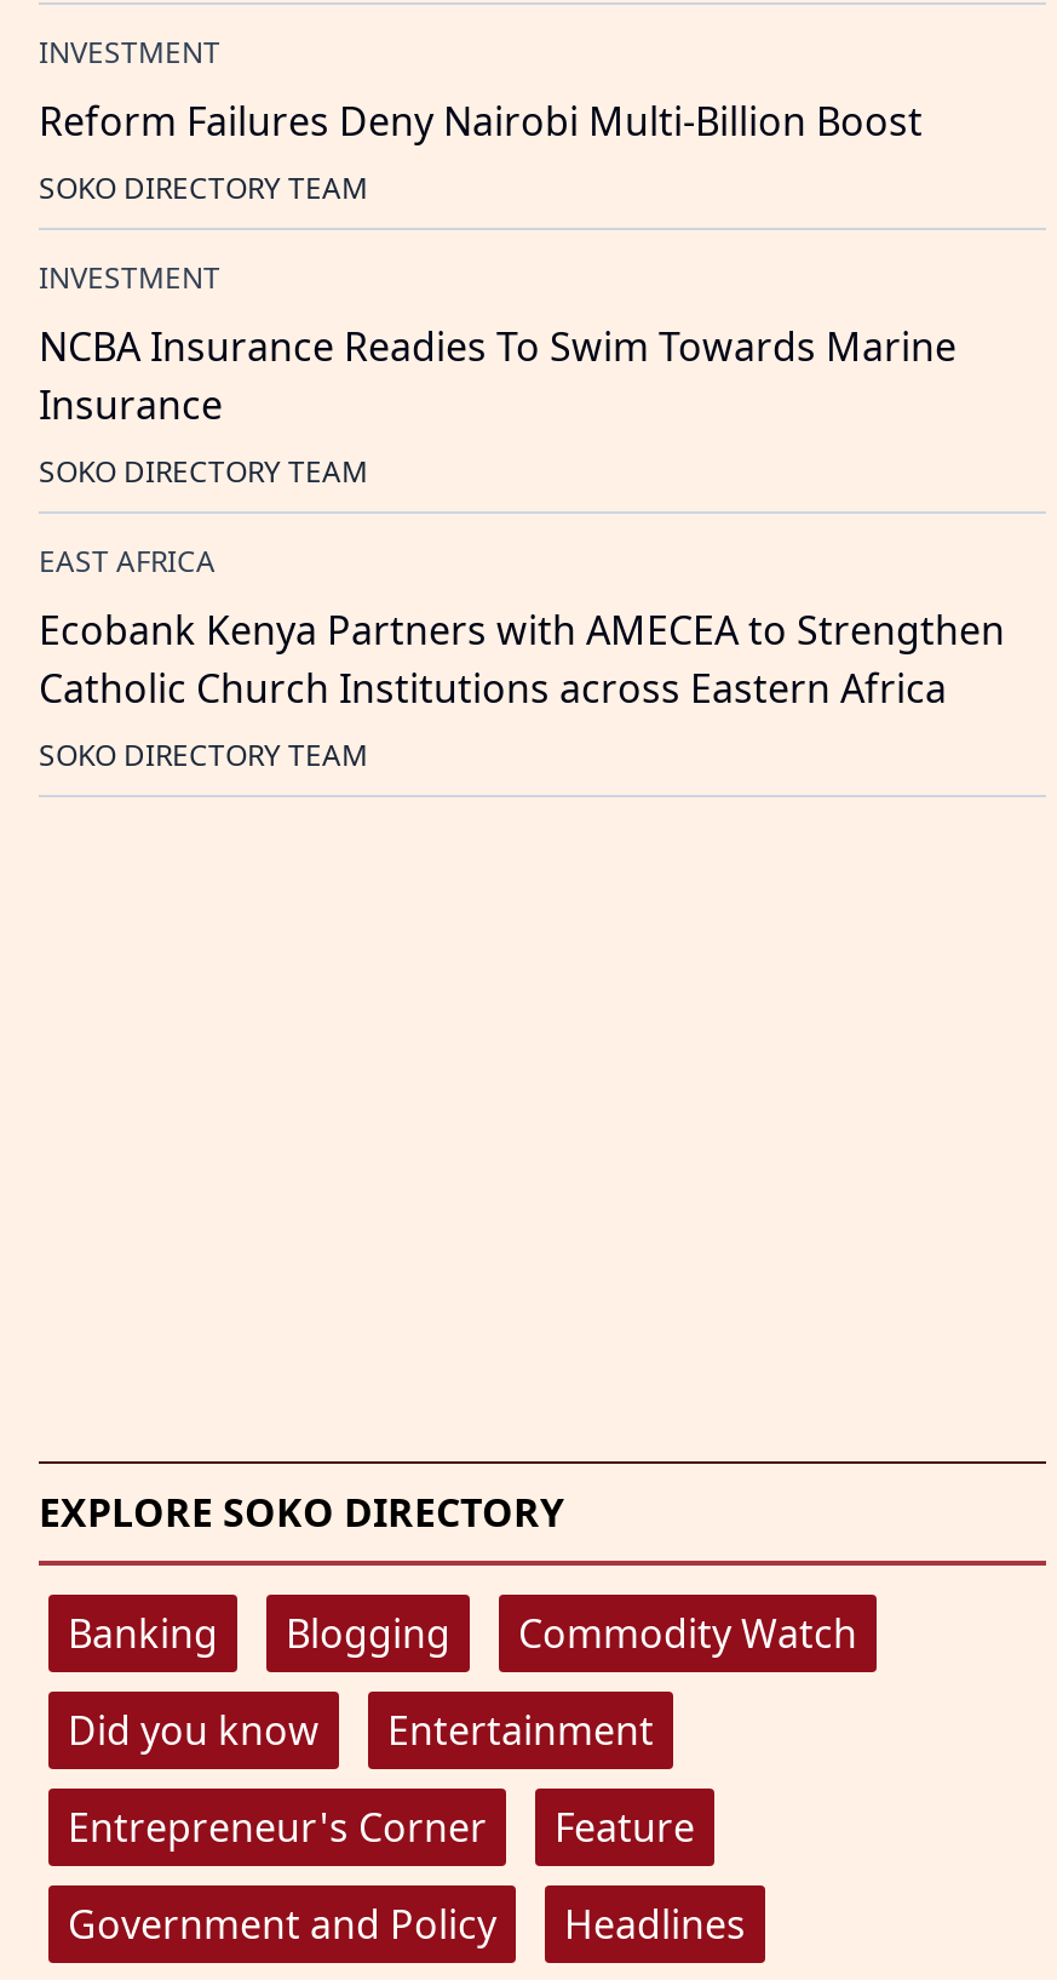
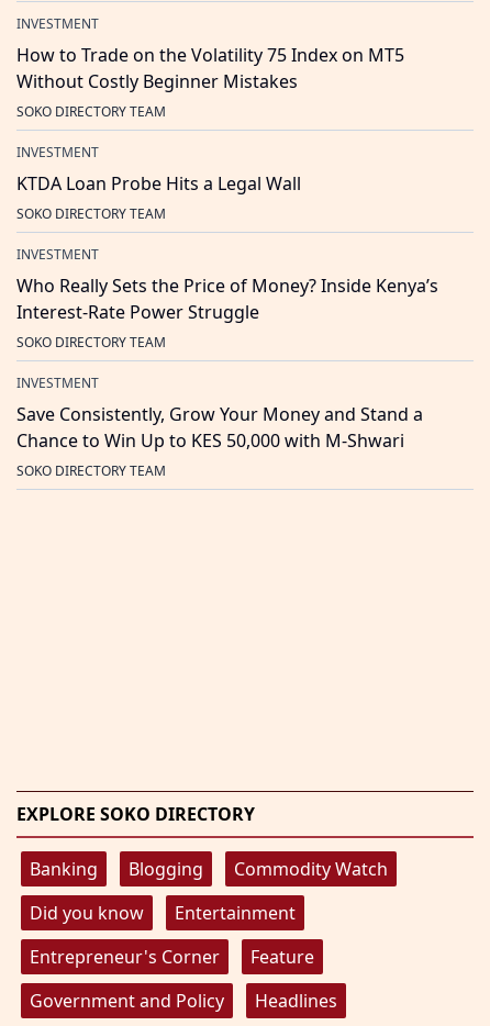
[39,95,923,149] Reform Failures Deny Nairobi Multi-Billion Boost -> [16,43,404,94] How to Trade on the Volatility 75 Index on MT5 | Without Costly Beginner Mistakes
[39,321,957,432] NCBA Insurance Readies To Swim Towards Marine | Insurance -> [16,172,301,196] KTDA Loan Probe Hits a Legal Wall
[39,541,1005,716] EAST AFRICA | Ecobank Kenya Partners with AMECEA to Strengthen | Catholic Church Institutions across Eastern Africa -> [16,245,438,453] INVESTMENT | Who Really Sets the Price of Money? Inside Kenya’s | Interest-Rate Power Struggle | SOKO DIRECTORY TEAM | INVESTMENT | Save Consistently, Grow Your Money and Stand a | Chance to Win Up to KES 50,000 with M-Shwari

